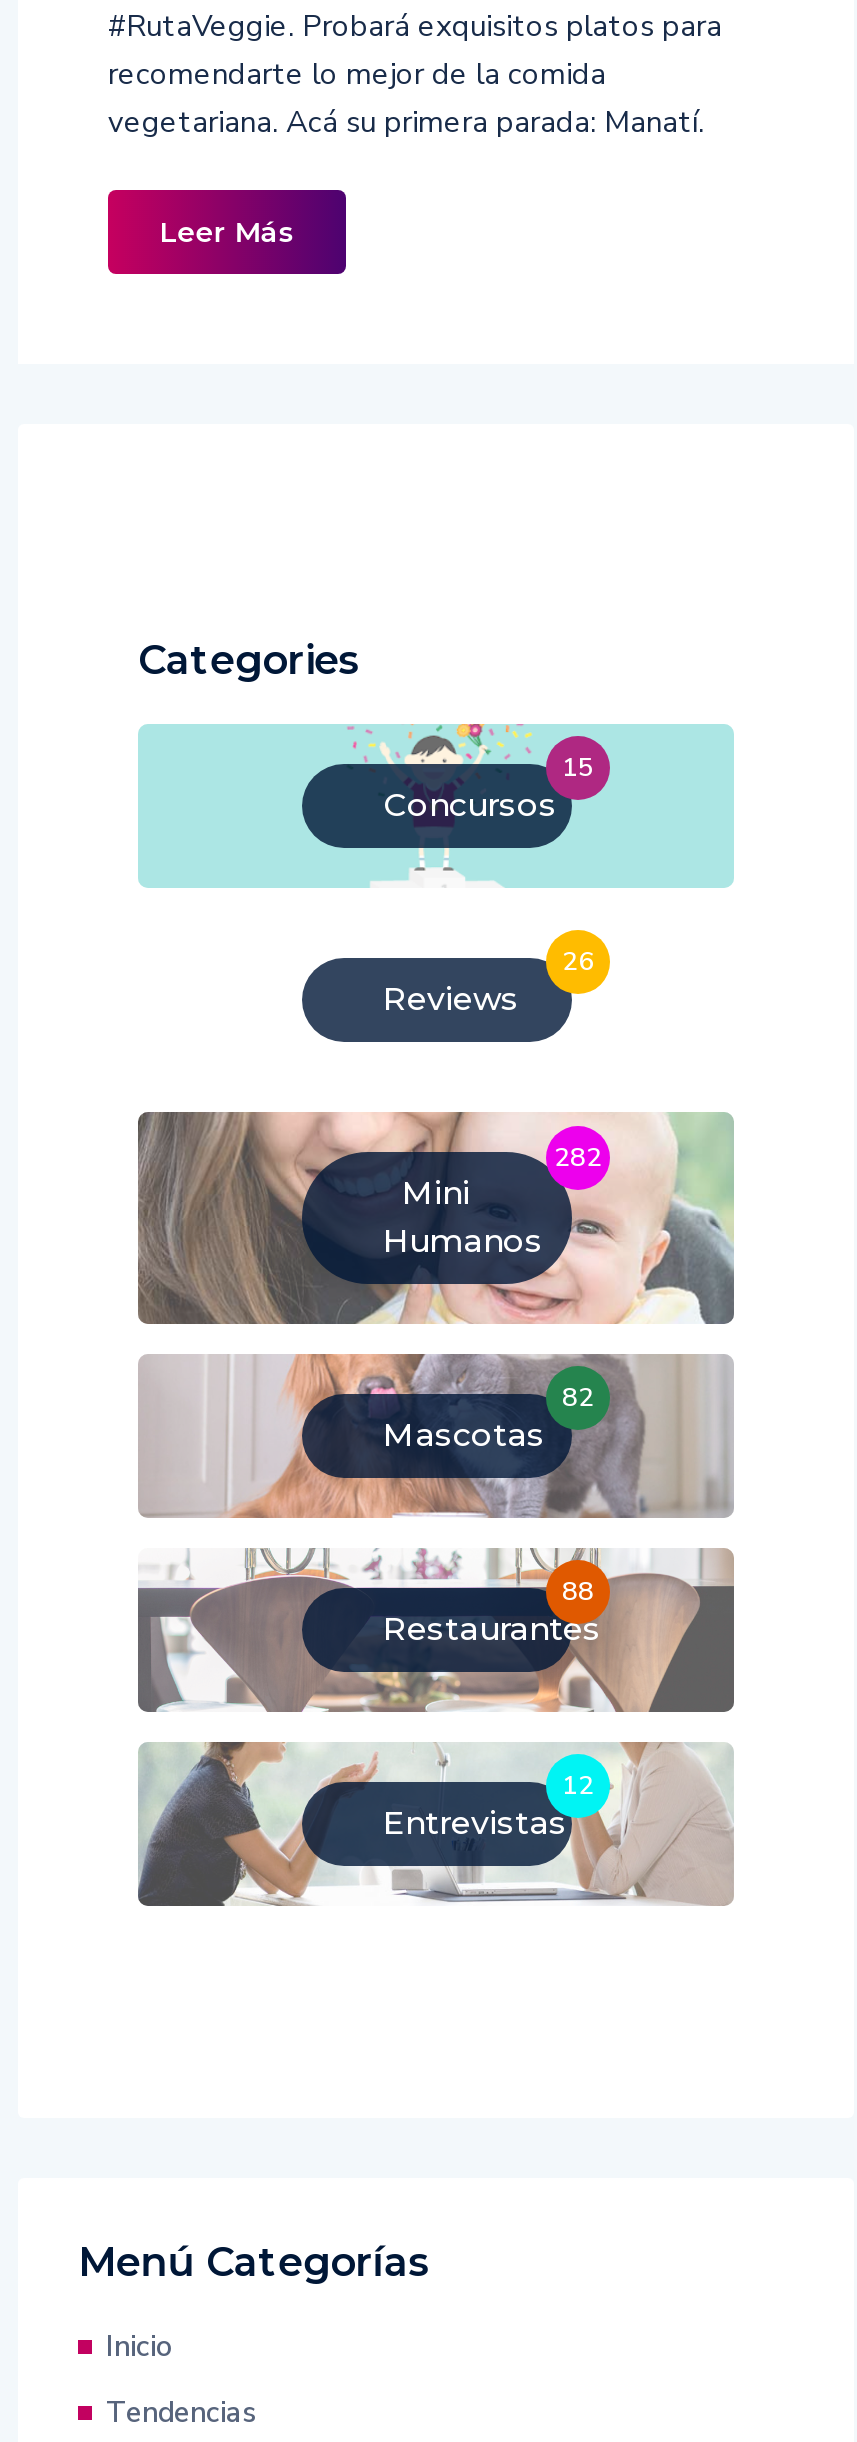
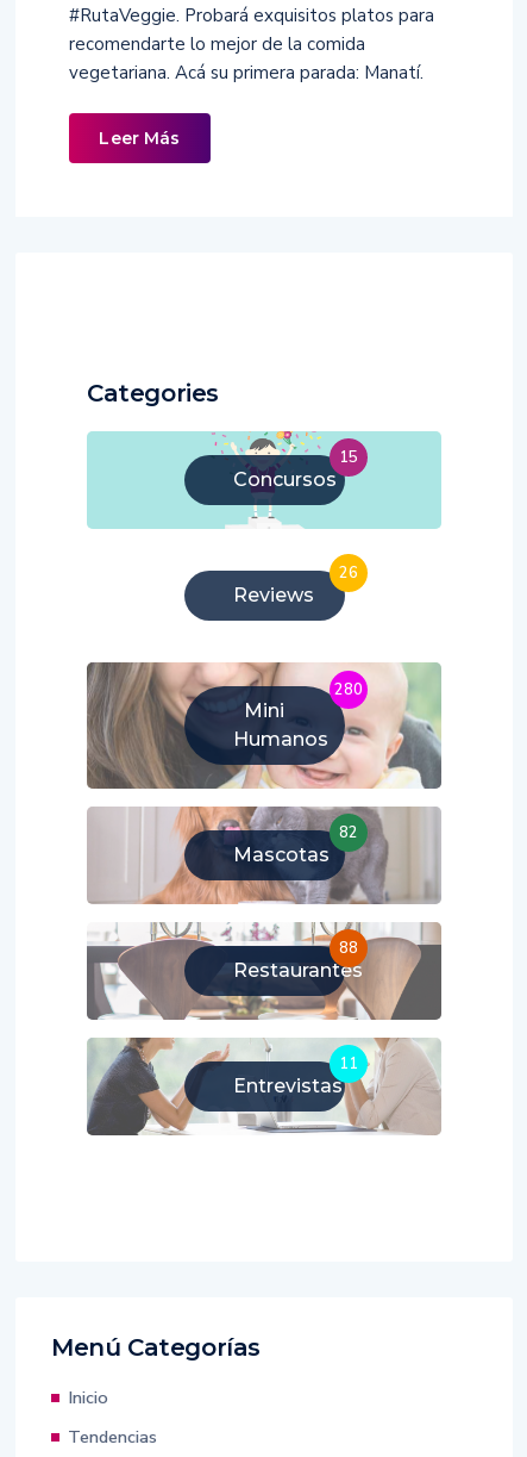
[554,1141,602,1177] 282 -> [334,680,363,701] 280
[562,1768,594,1804] 12 -> [339,1053,358,1074] 11

